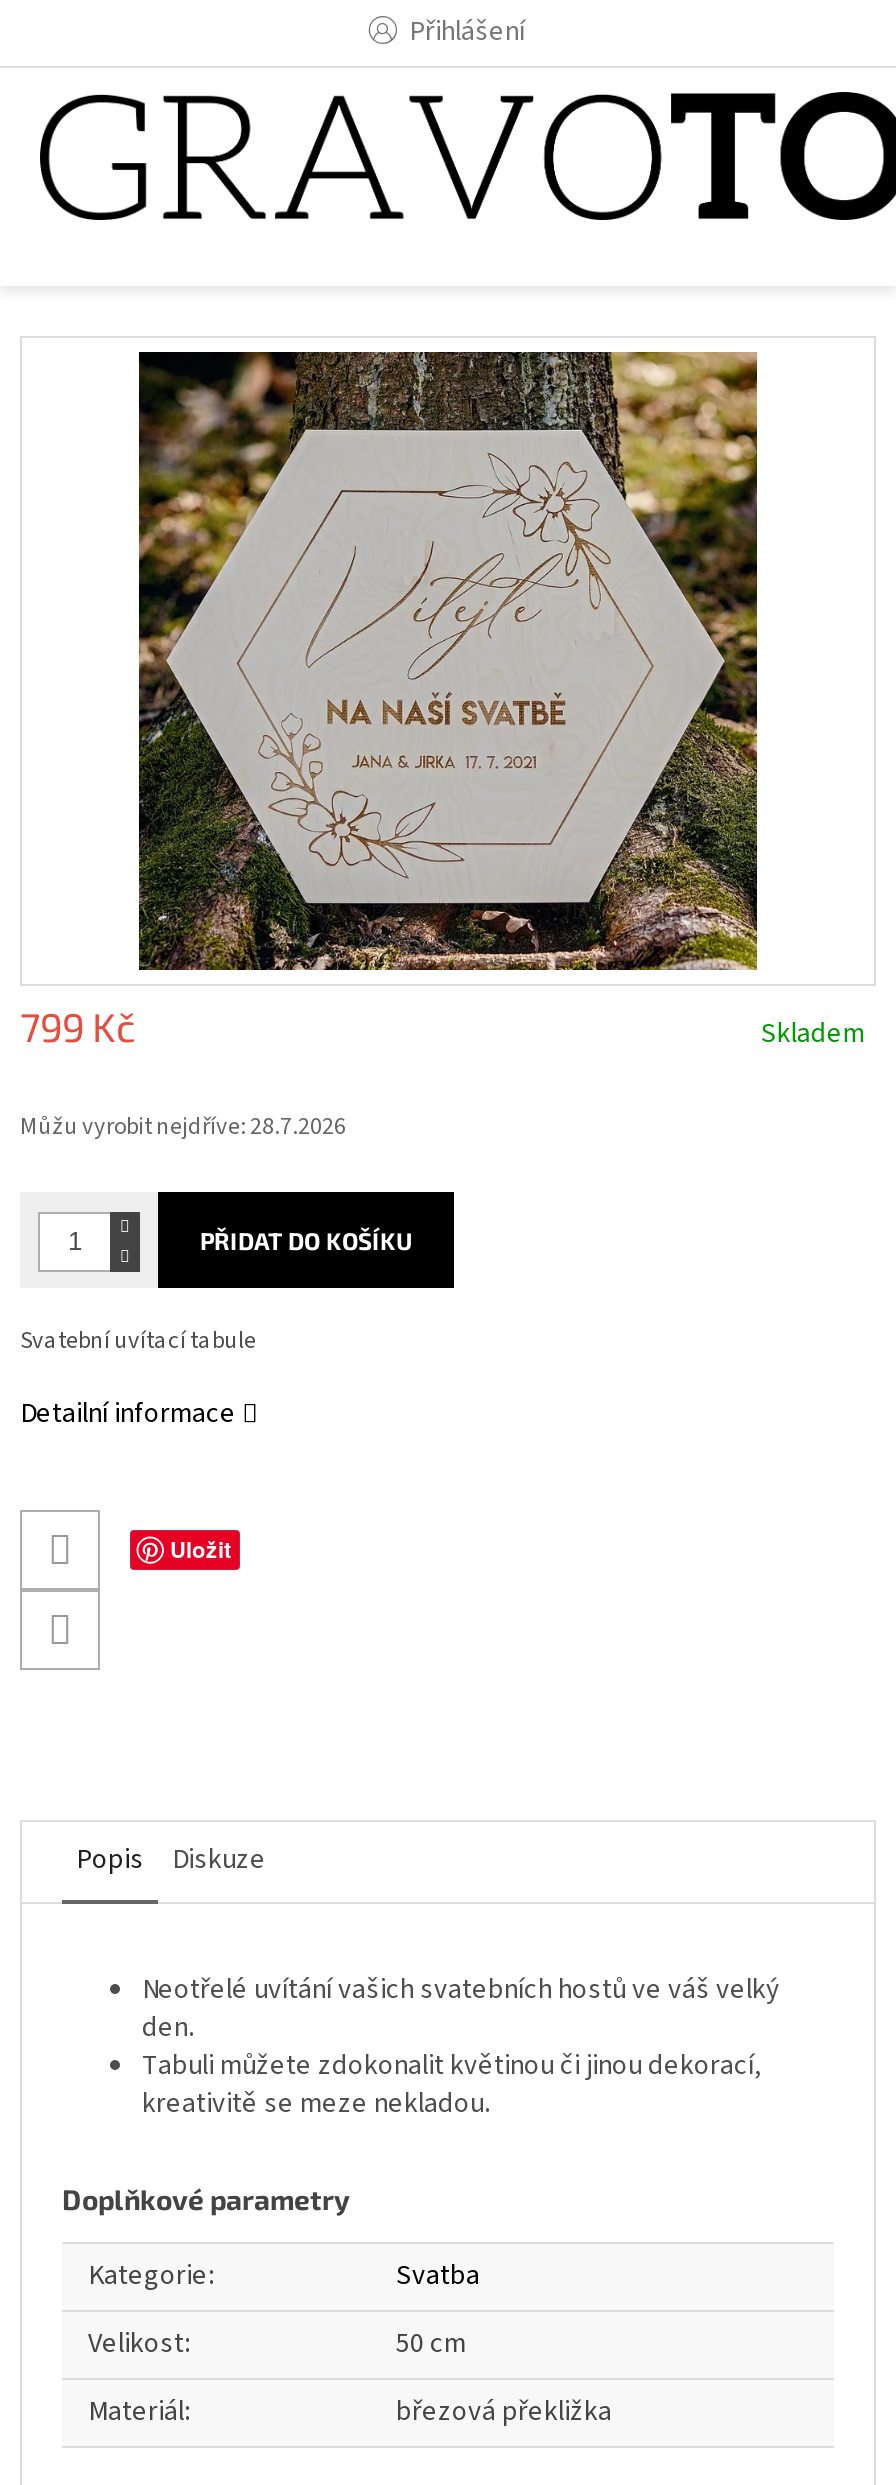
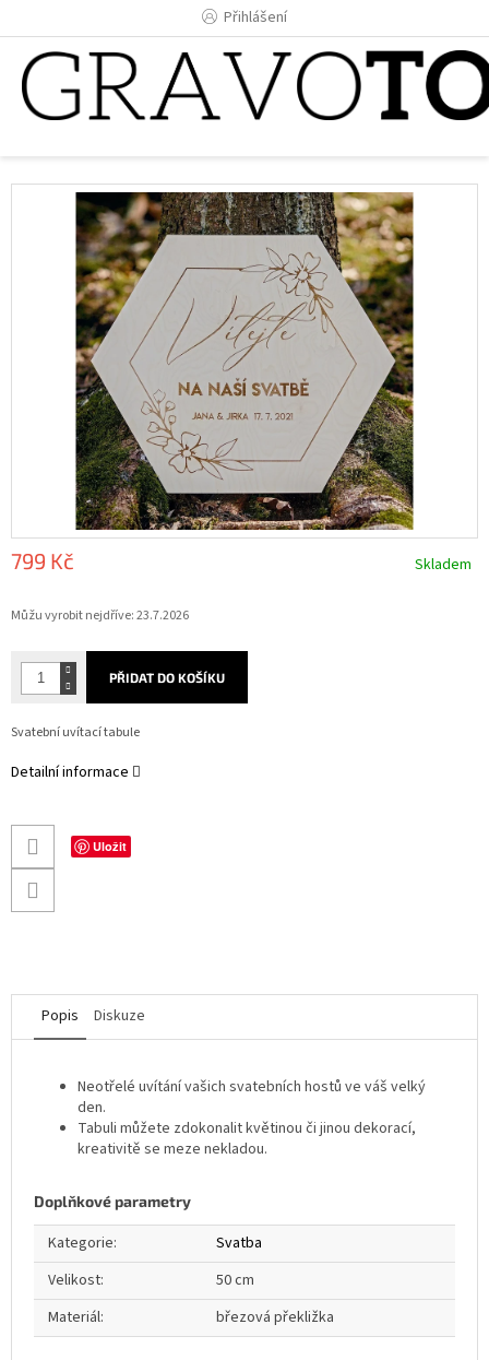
[20,1110,346,1144] Můžu vyrobit nejdříve: 28.7.2026 -> [11,606,189,625] Můžu vyrobit nejdříve: 23.7.2026

